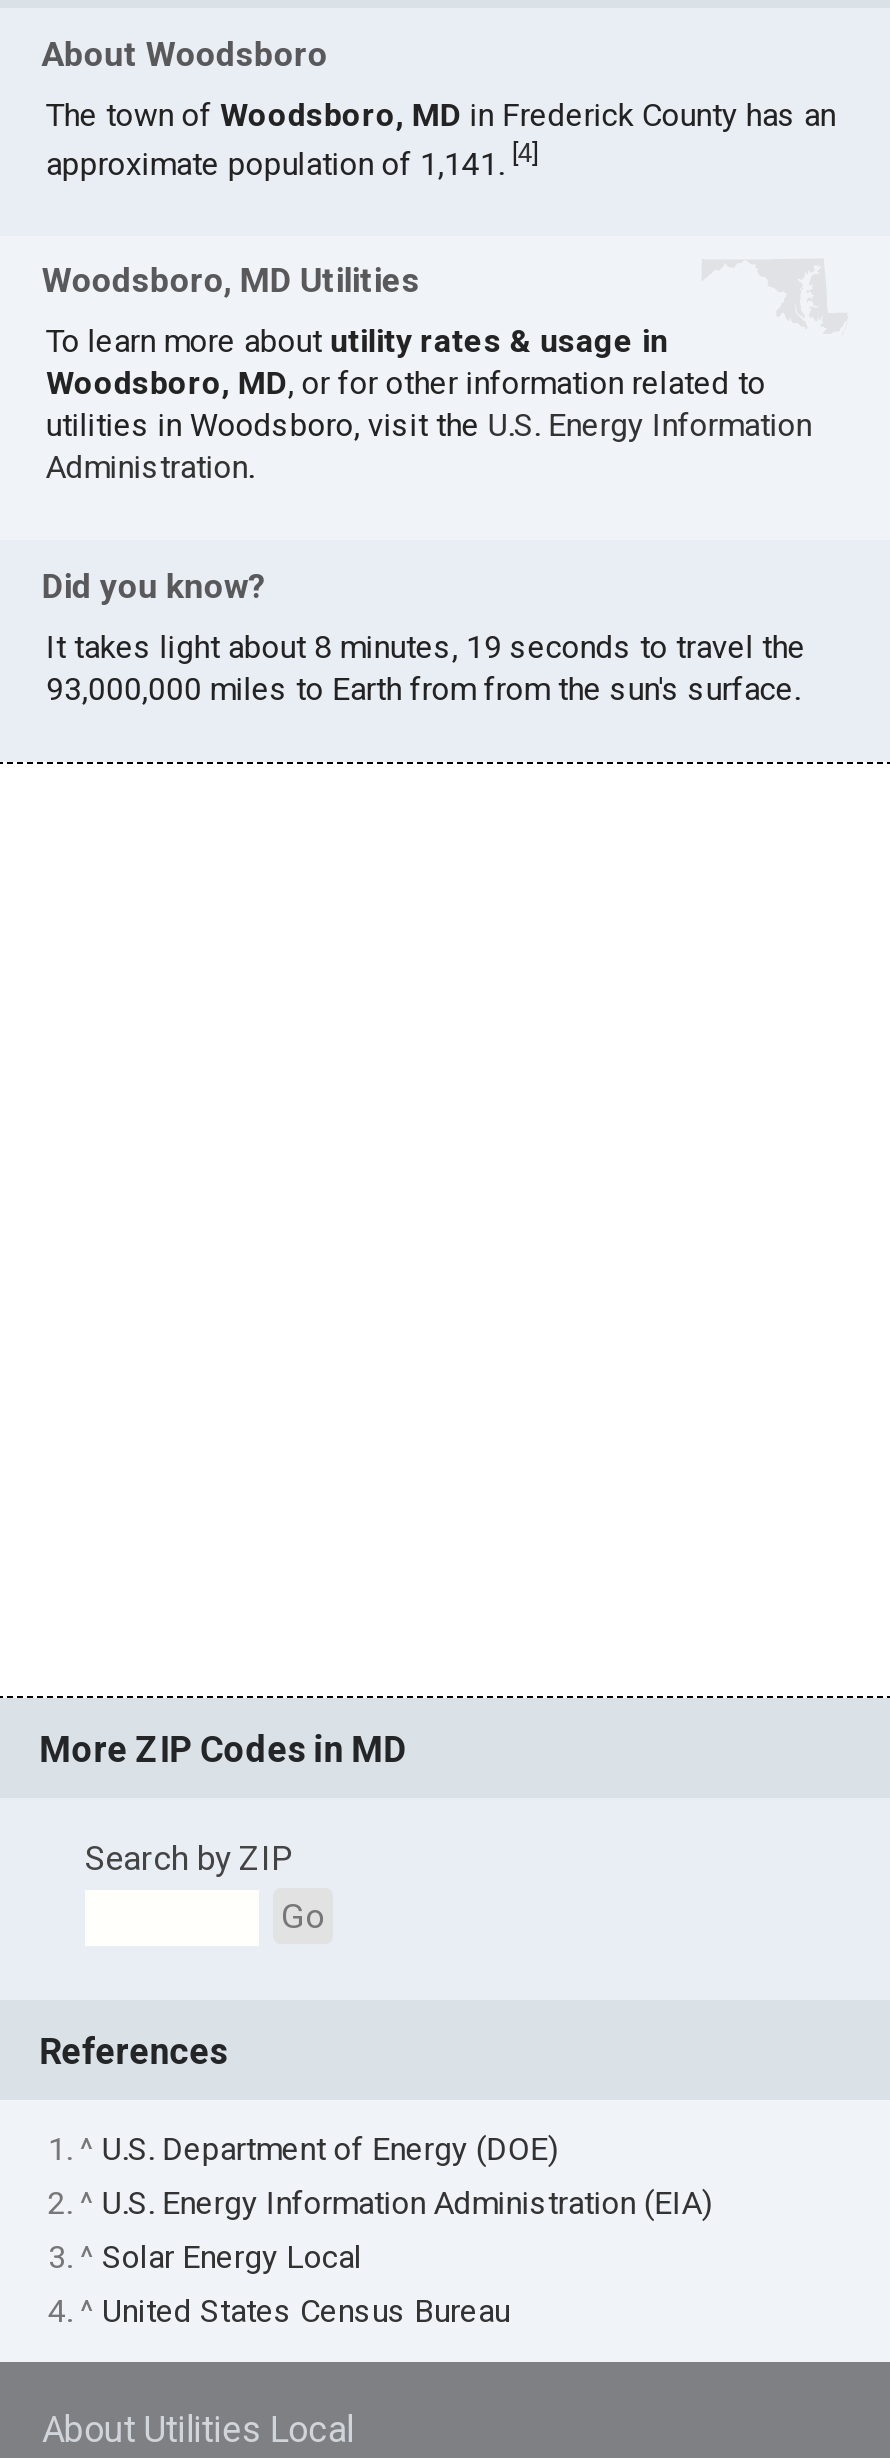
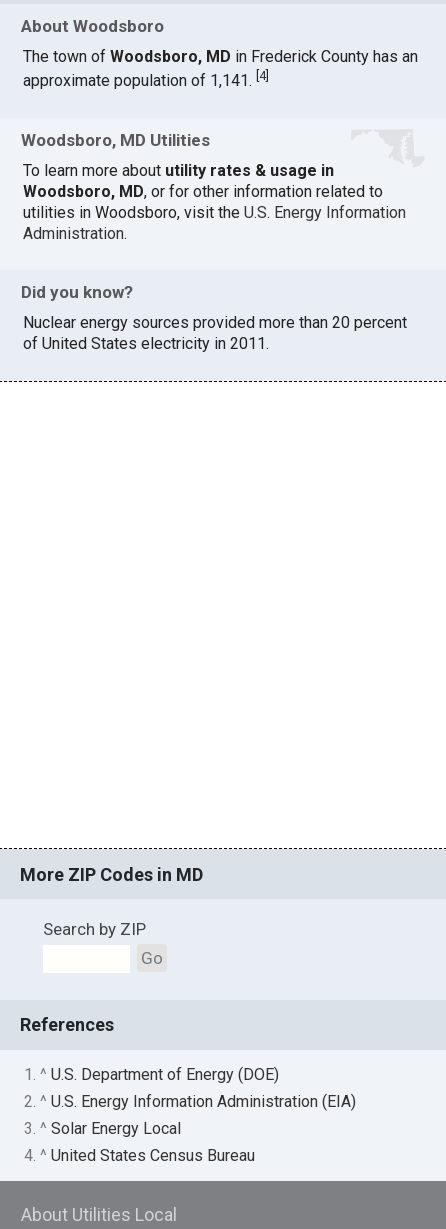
[46,627,806,707] It takes light about 8 minutes, 19 seconds to travel the | 93,000,000 miles to Earth from from the sun's surface. -> [23,313,407,353] Nuclear energy sources provided more than 20 percent | of United States electricity in 2011.

